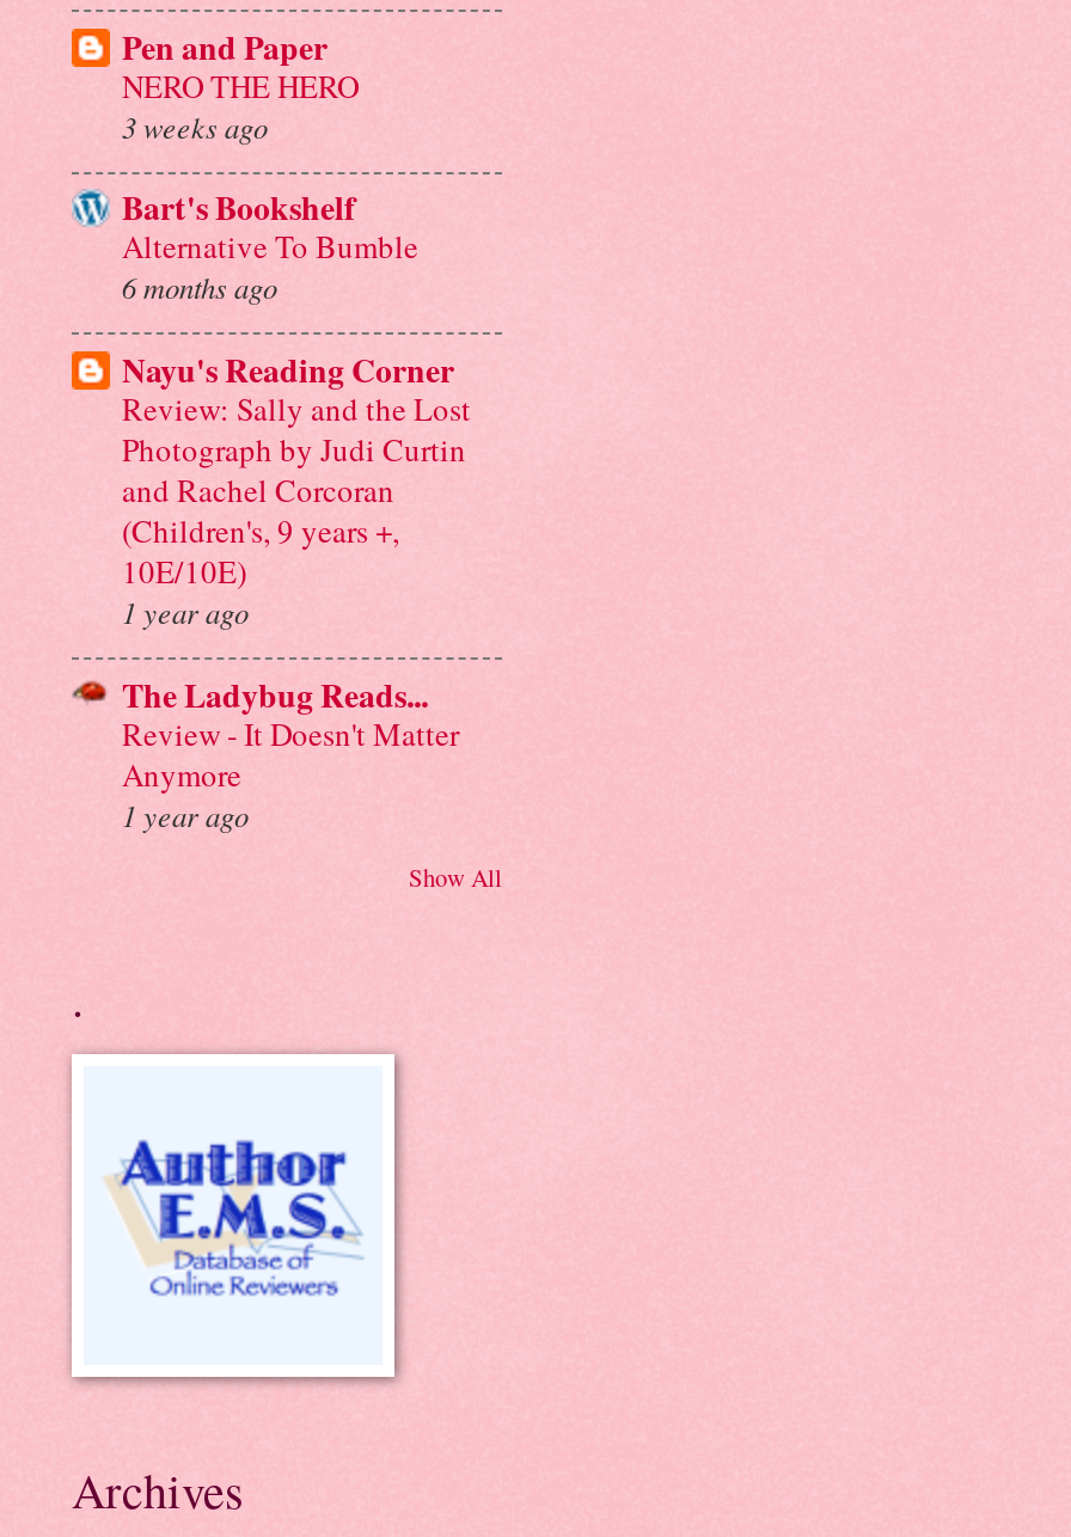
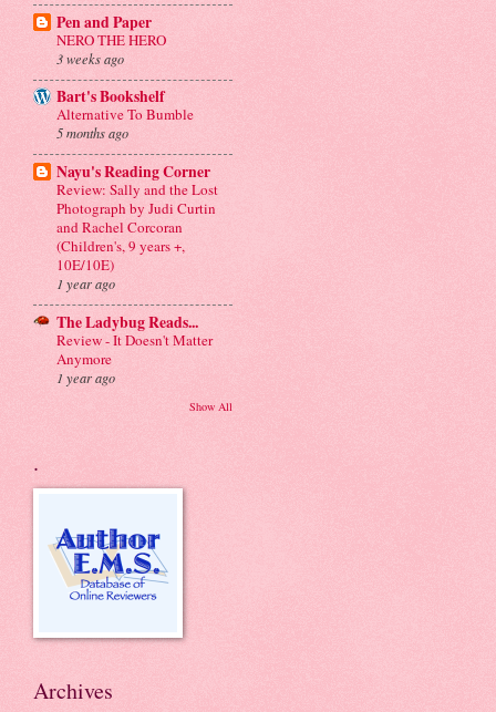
[122,269,277,307] 6 months ago -> [56,125,128,142] 5 months ago

